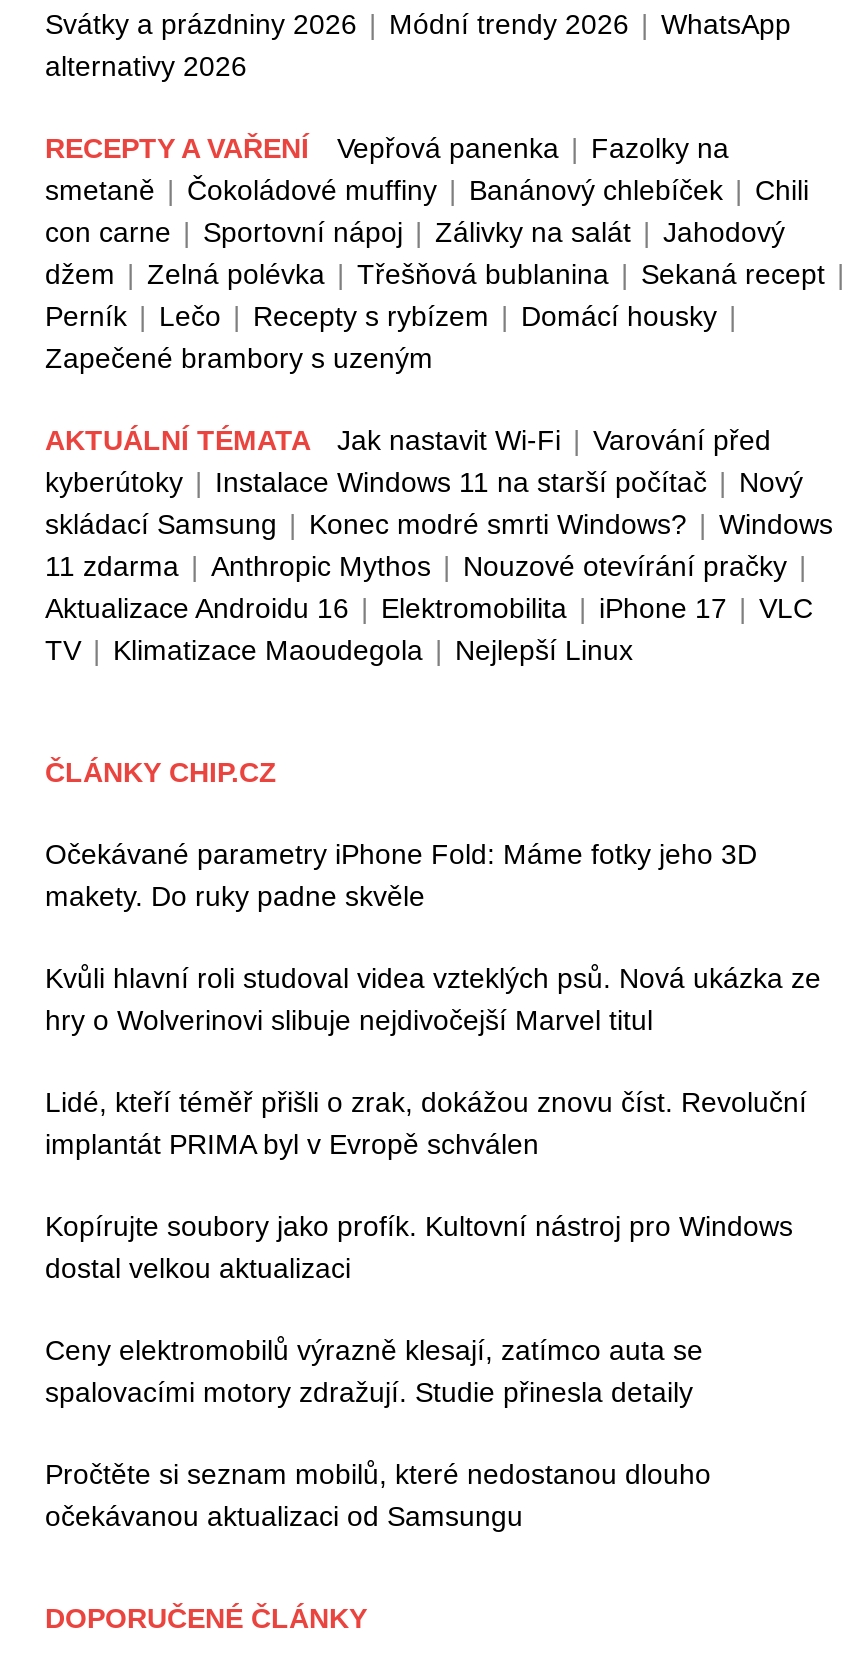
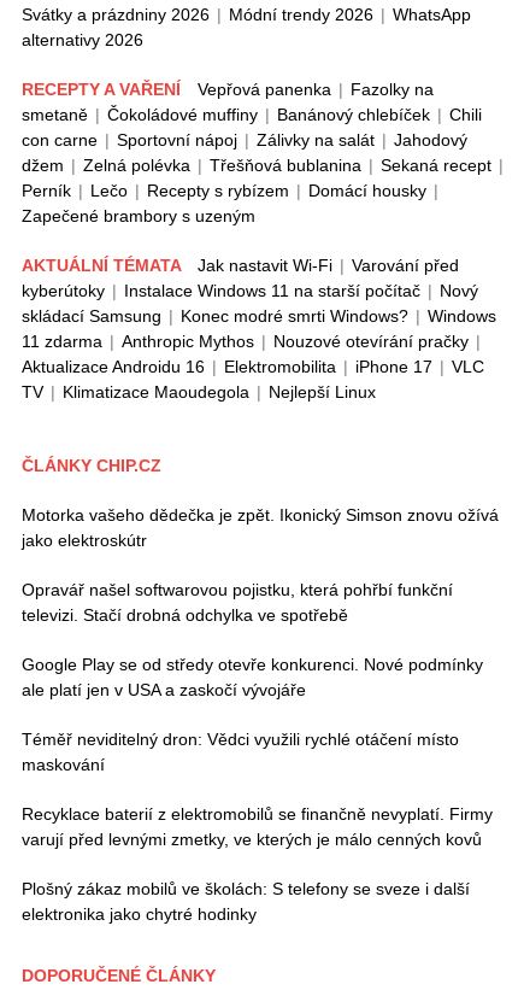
[45,838,757,912] Očekávané parametry iPhone Fold: Máme fotky jeho 3D | makety. Do ruky padne skvěle -> [22,505,499,550] Motorka vašeho dědečka je zpět. Ikonický Simson znovu ožívá | jako elektroskútr
[45,962,821,1036] Kvůli hlavní roli studoval videa vzteklých psů. Nová ukázka ze | hry o Wolverinovi slibuje nejdivočejší Marvel titul -> [22,580,453,625] Opravář našel softwarovou pojistku, která pohřbí funkční | televizi. Stačí drobná odchylka ve spotřebě
[45,1086,807,1160] Lidé, kteří téměř přišli o zrak, dokážou znovu číst. Revoluční | implantát PRIMA byl v Evropě schválen -> [22,655,483,699] Google Play se od středy otevře konkurenci. Nové podmínky | ale platí jen v USA a zaskočí vývojáře
[45,1210,793,1284] Kopírujte soubory jako profík. Kultovní nástroj pro Windows | dostal velkou aktualizaci -> [22,730,459,774] Téměř neviditelný dron: Vědci využili rychlé otáčení místo | maskování
[45,1334,703,1408] Ceny elektromobilů výrazně klesají, zatímco auta se | spalovacími motory zdražují. Studie přinesla detaily -> [22,804,493,849] Recyklace baterií z elektromobilů se finančně nevyplatí. Firmy | varují před levnými zmetky, ve kterých je málo cenných kovů
[45,1458,711,1532] Pročtěte si seznam mobilů, které nedostanou dlouho | očekávanou aktualizaci od Samsungu -> [22,879,470,924] Plošný zákaz mobilů ve školách: S telefony se sveze i další | elektronika jako chytré hodinky

